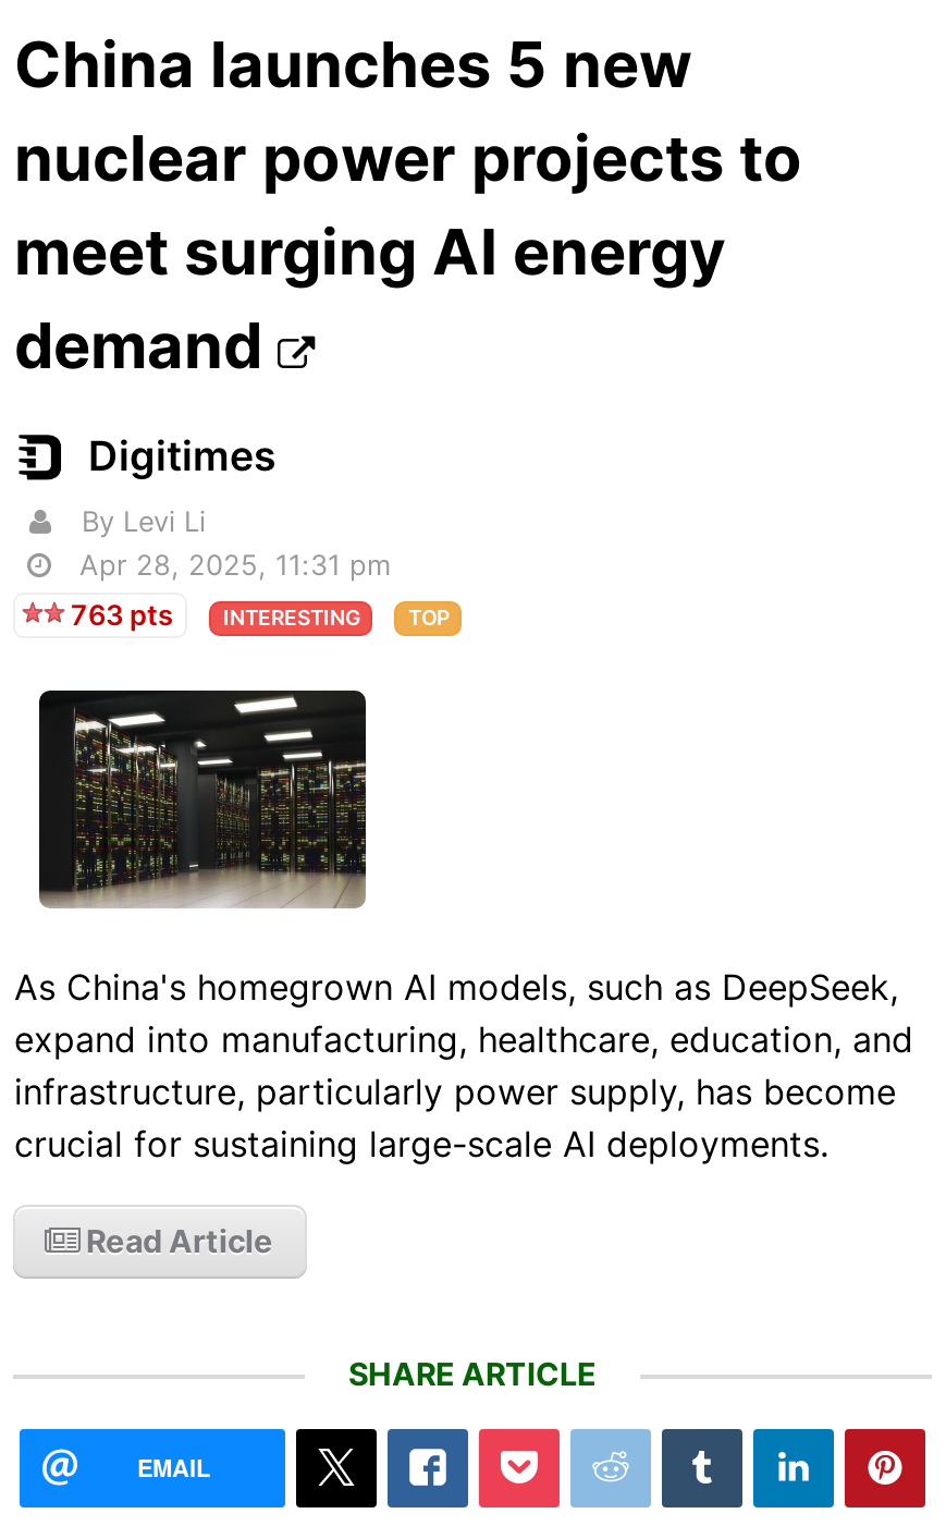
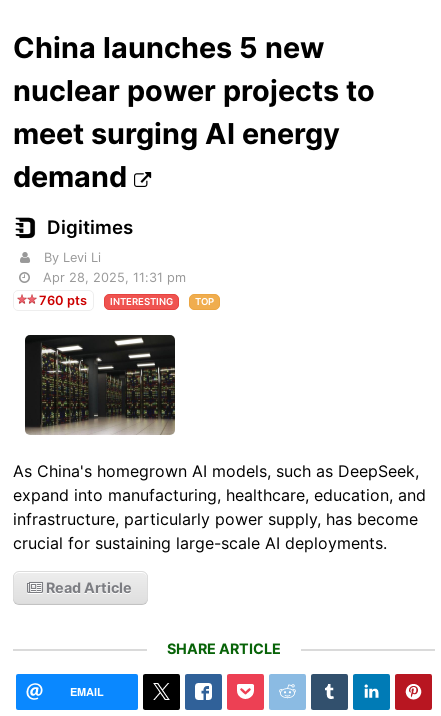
[71,600,173,632] 763 pts -> [39,293,87,308] 760 pts

